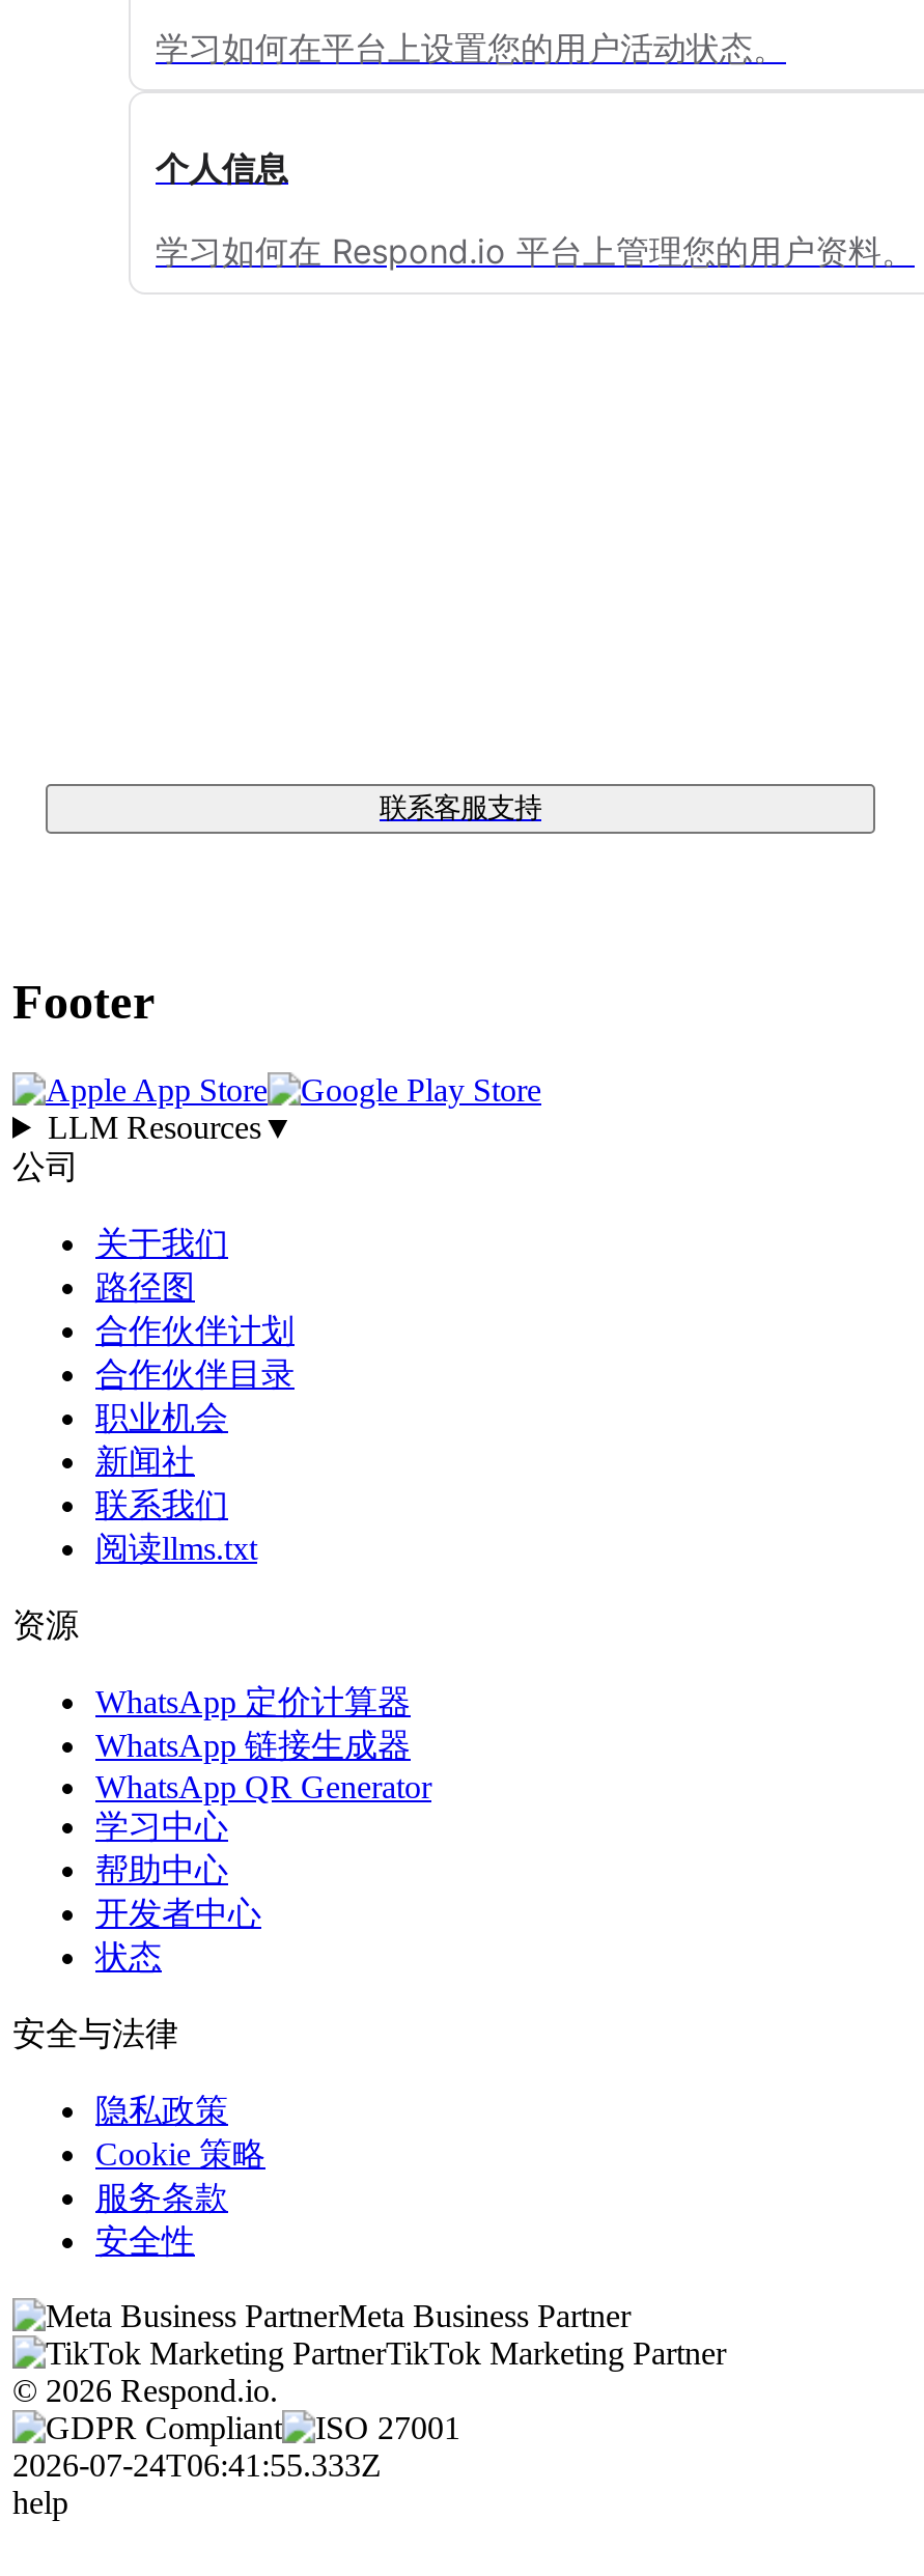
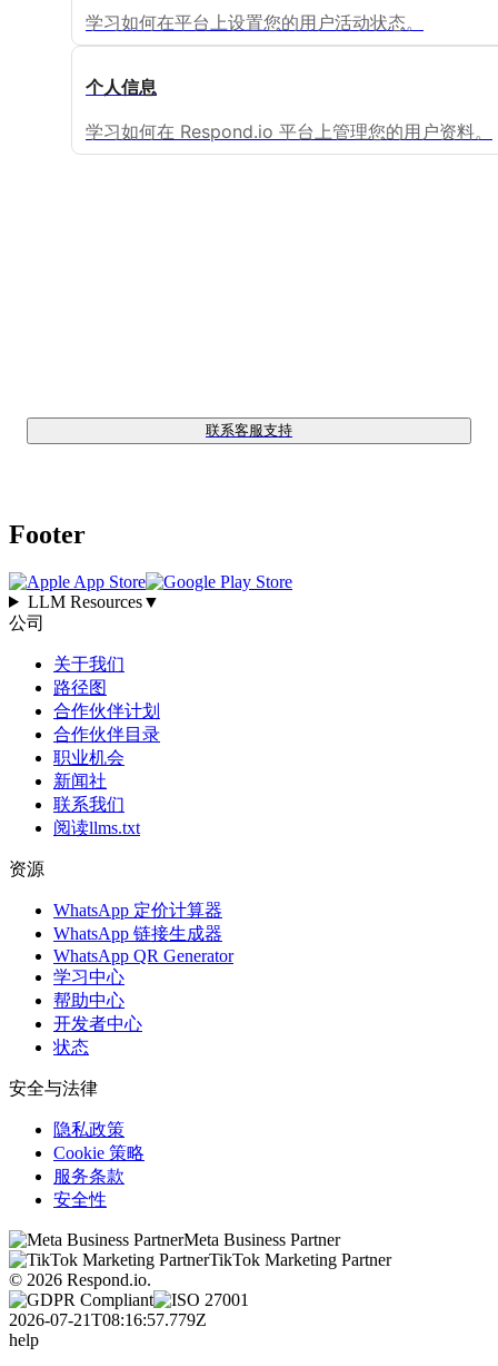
[12,2447,382,2482] 2026-07-24T06:41:55.333Z -> [9,1310,207,1329] 2026-07-21T08:16:57.779Z

